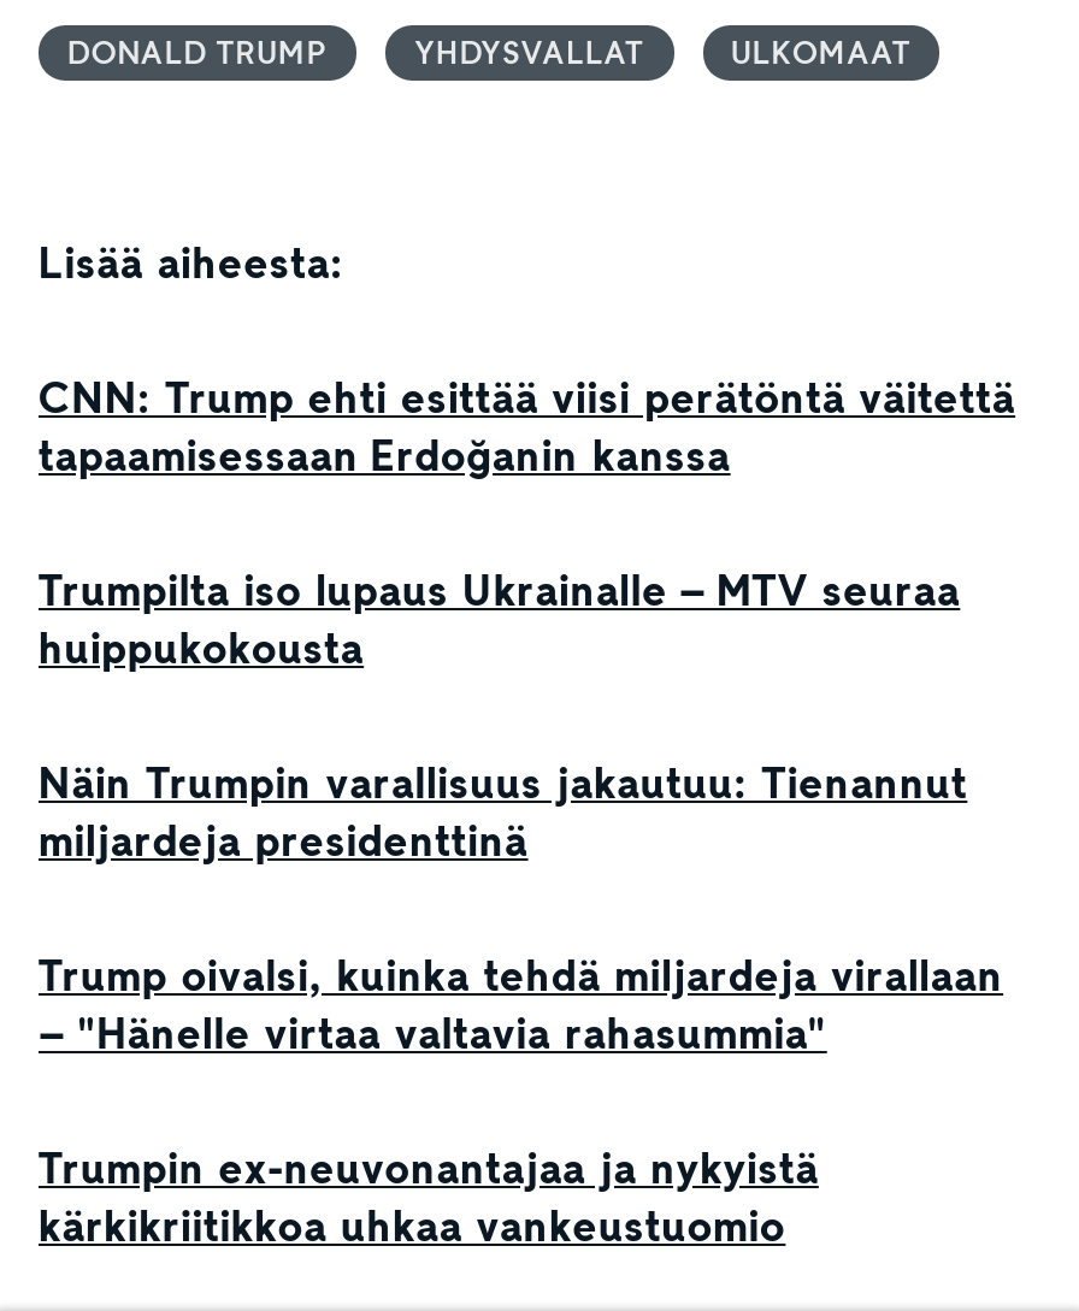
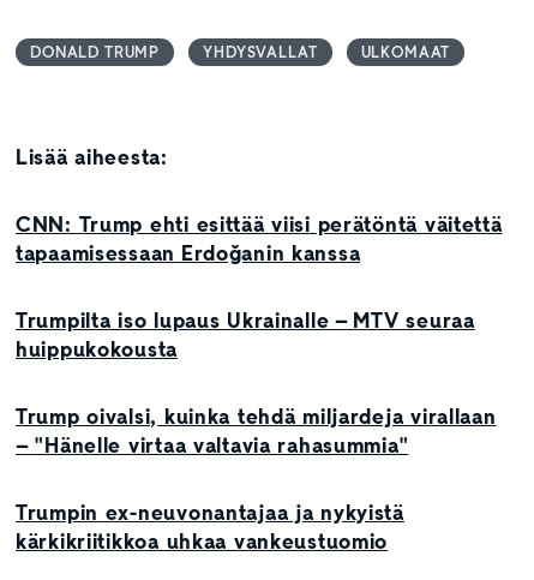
[39,755,967,870] Näin Trumpin varallisuus jakautuu: Tienannut | miljardeja presidenttinä -> none

